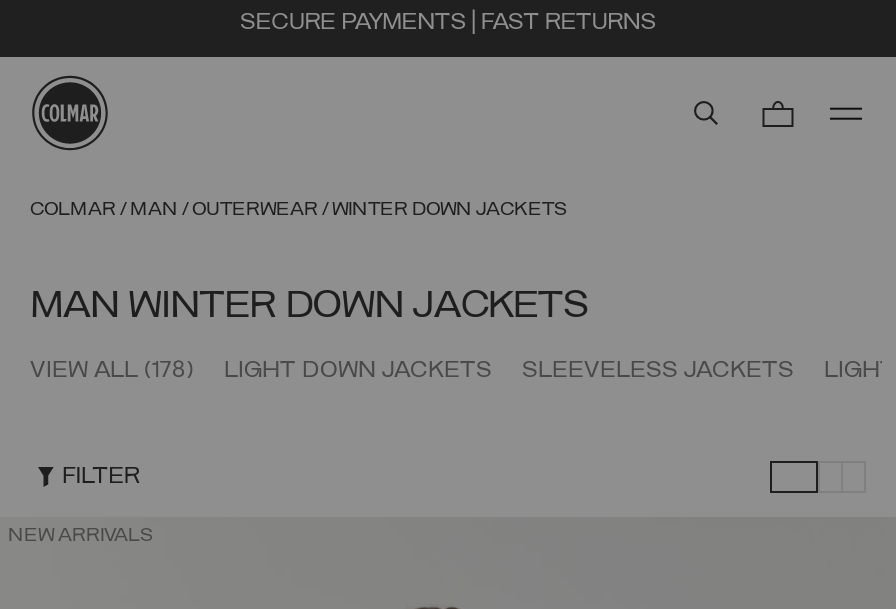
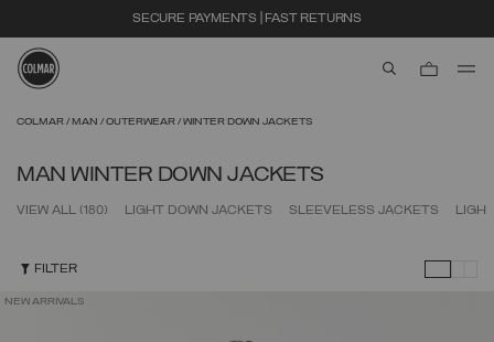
[30,359,194,383] VIEW ALL (178) -> [17,204,108,217] VIEW ALL (180)

